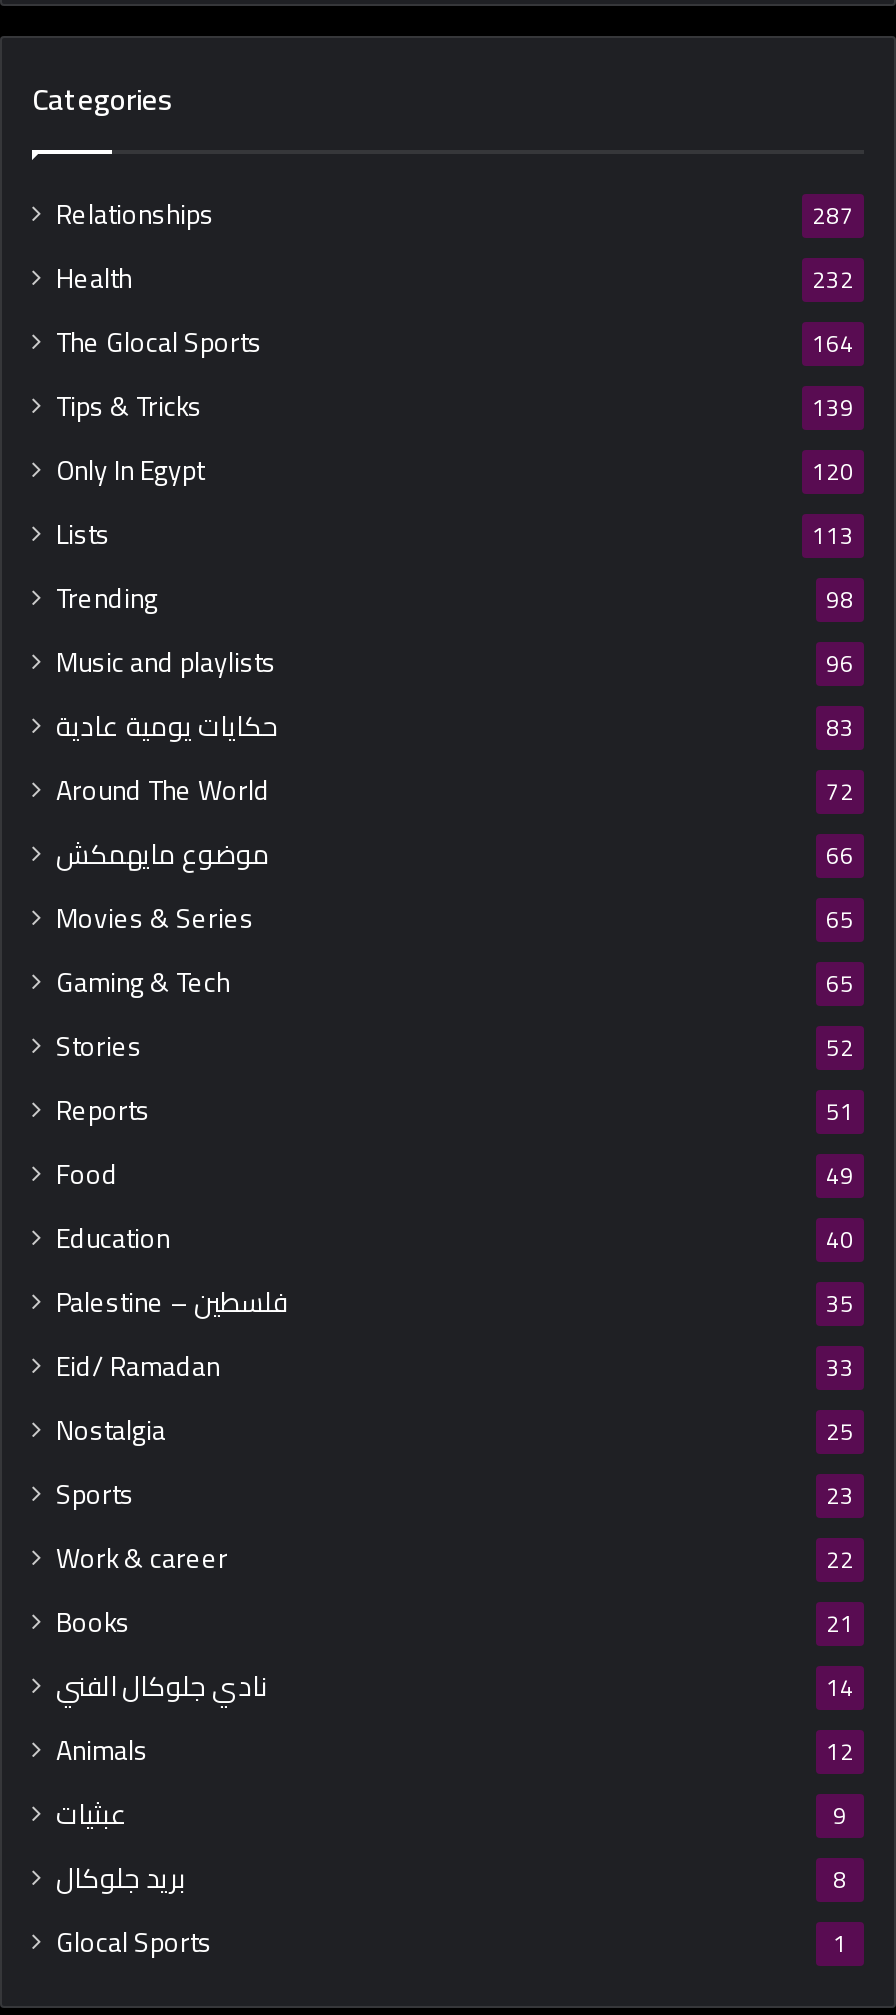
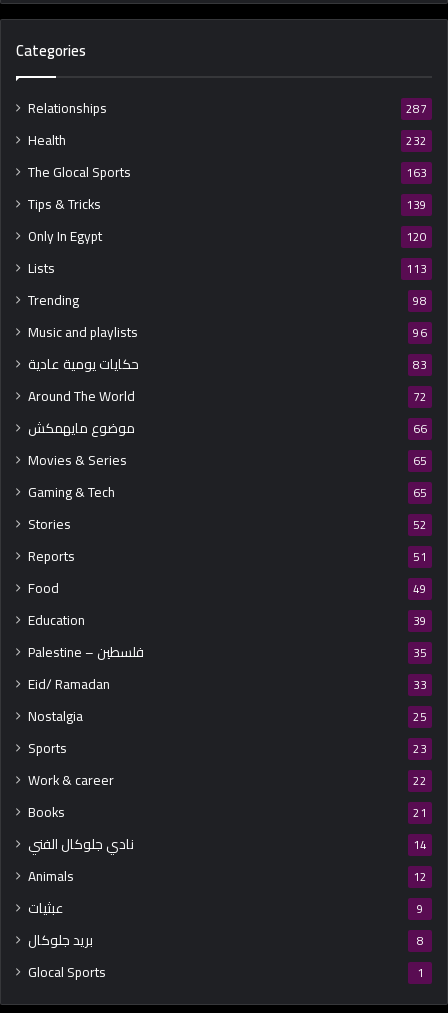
[812,322,854,366] 164 -> [406,162,427,184] 163
[826,1218,854,1262] 40 -> [413,610,427,632] 39

